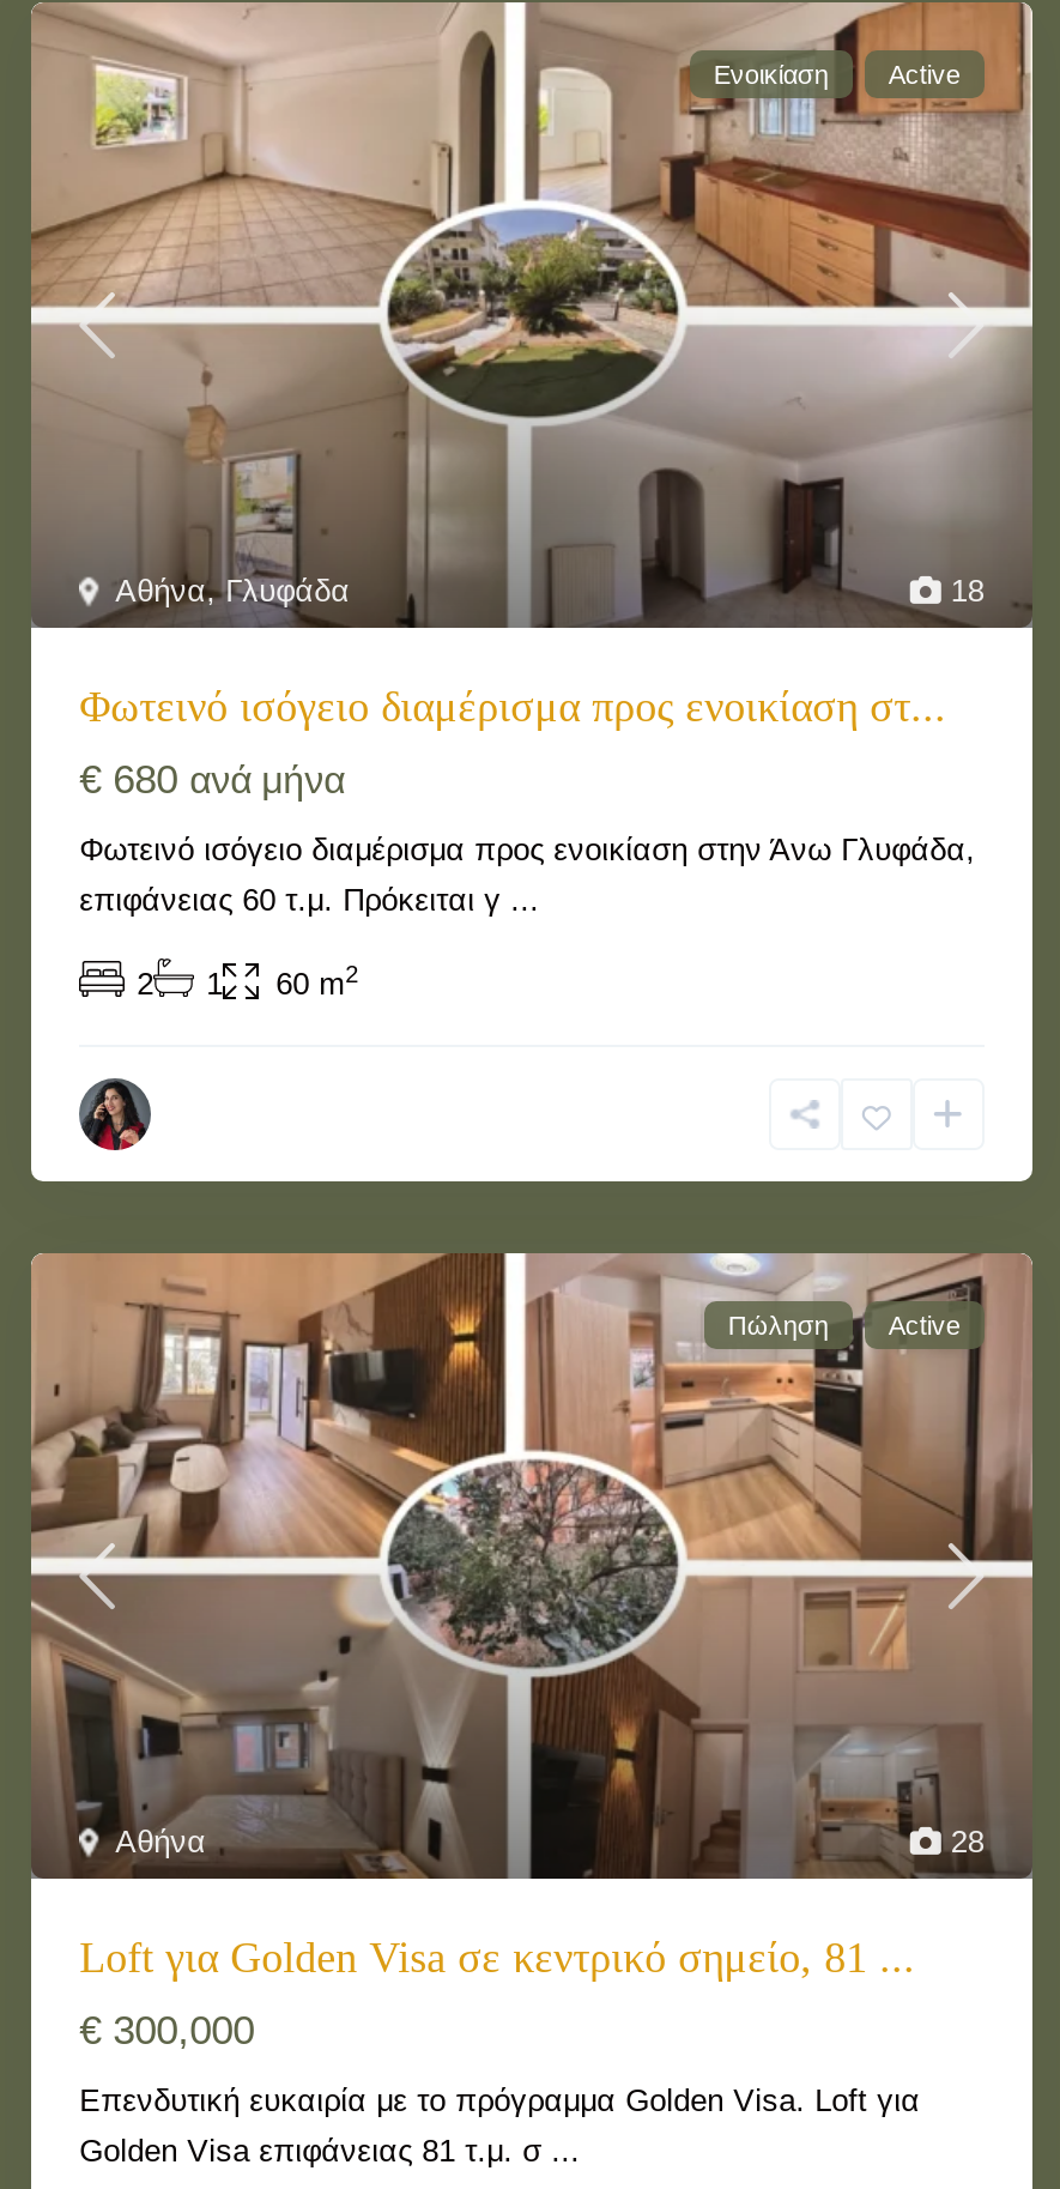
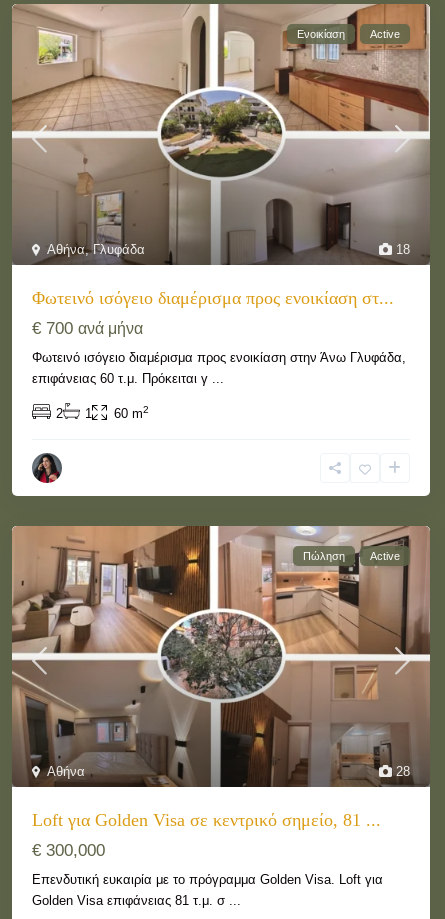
[79,757,345,803] € 680 ανά μήνα -> [32,319,143,338] € 700 ανά μήνα

